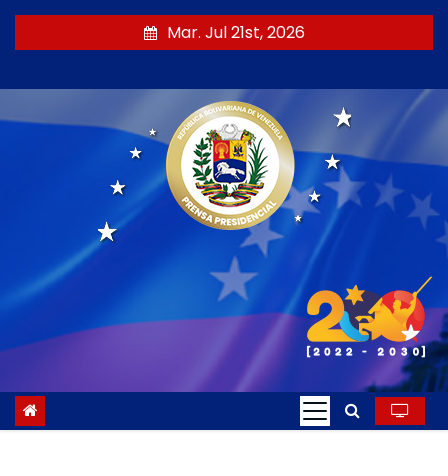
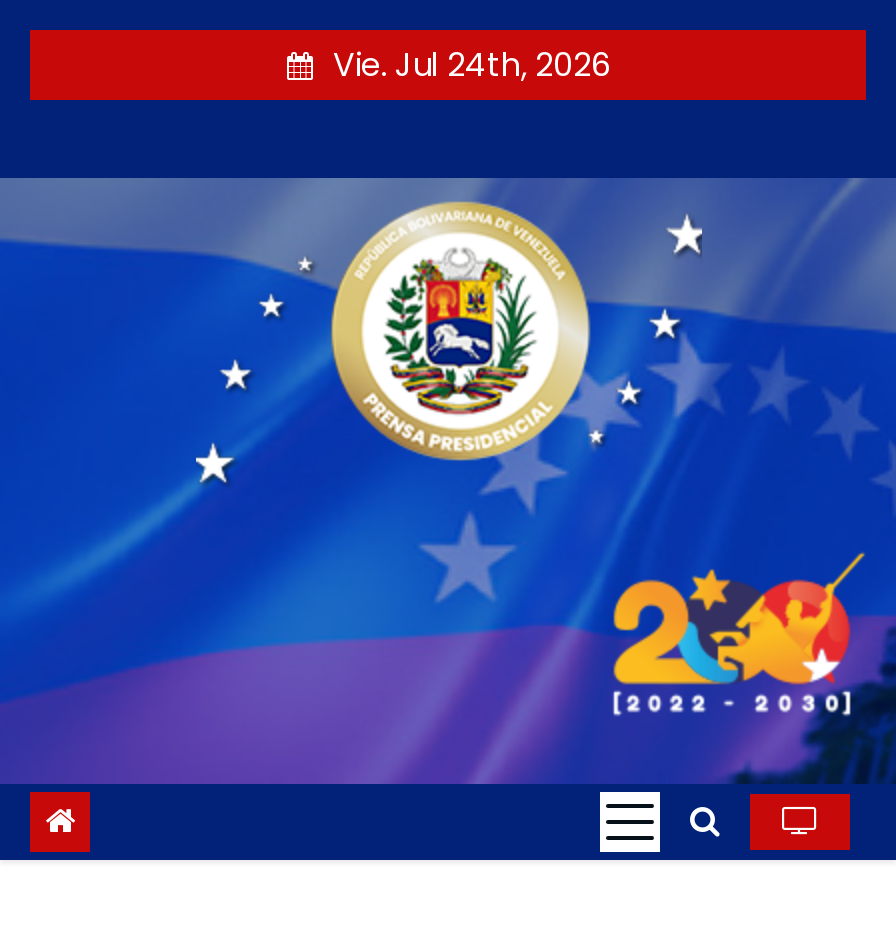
[167,21,305,44] Mar. Jul 21st, 2026 -> [333,42,611,88] Vie. Jul 24th, 2026

